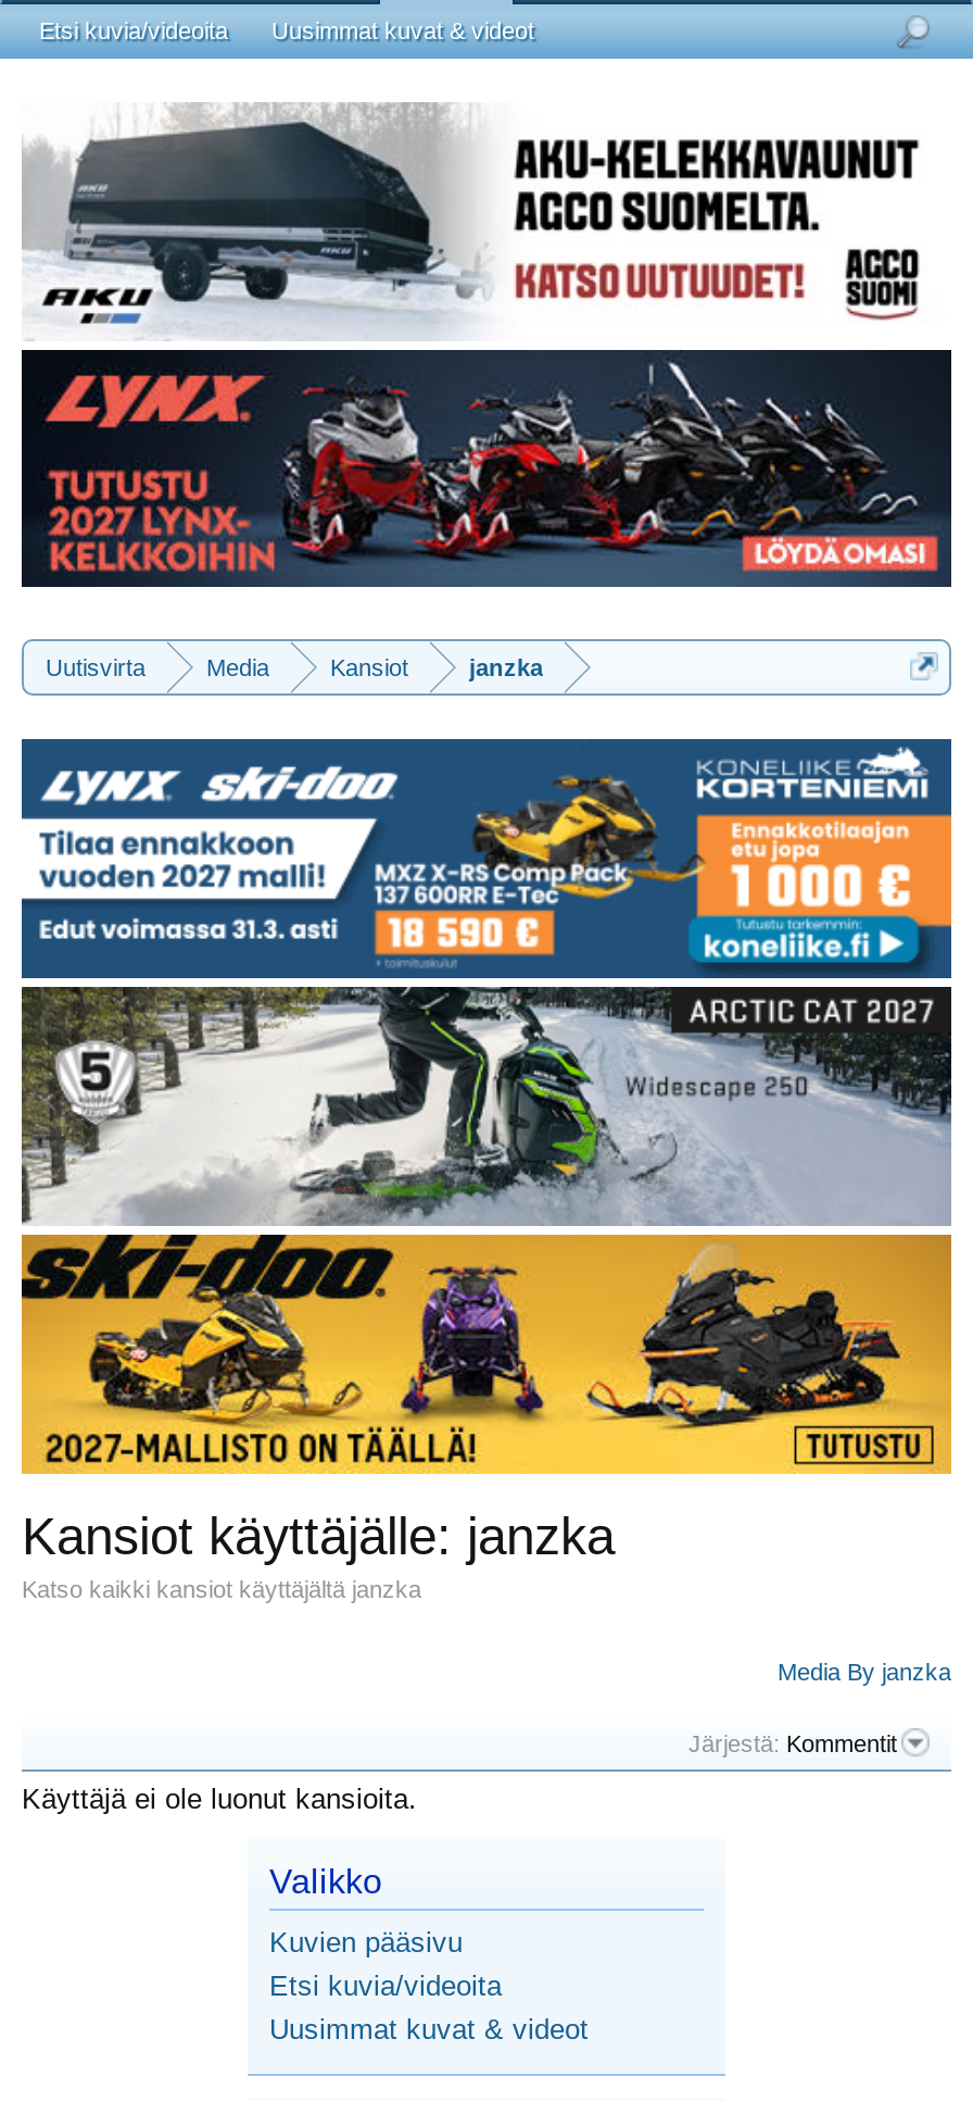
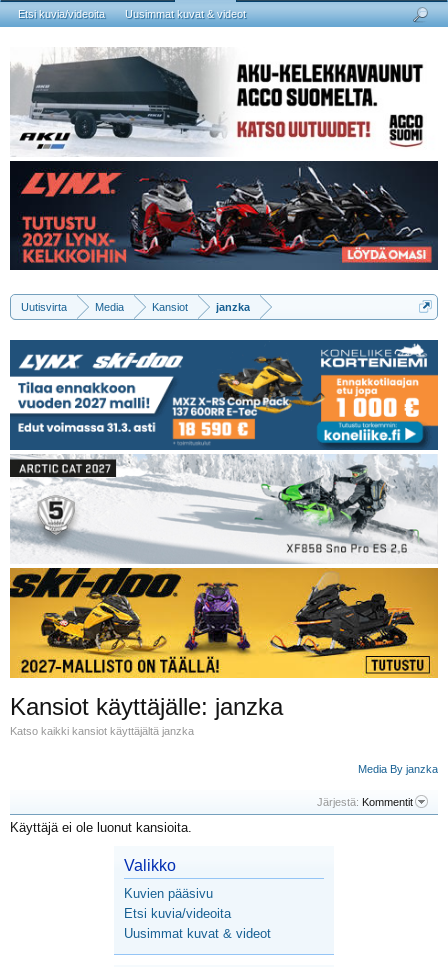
[20,985,953,1226] [image] -> [10,454,438,563] [image]

